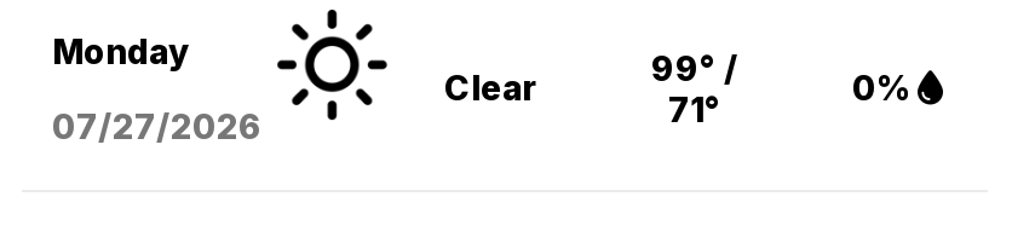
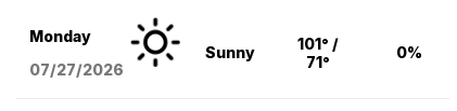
[444,47,738,108] Clear | 99° / -> [206,34,339,61] Sunny | 101° /

